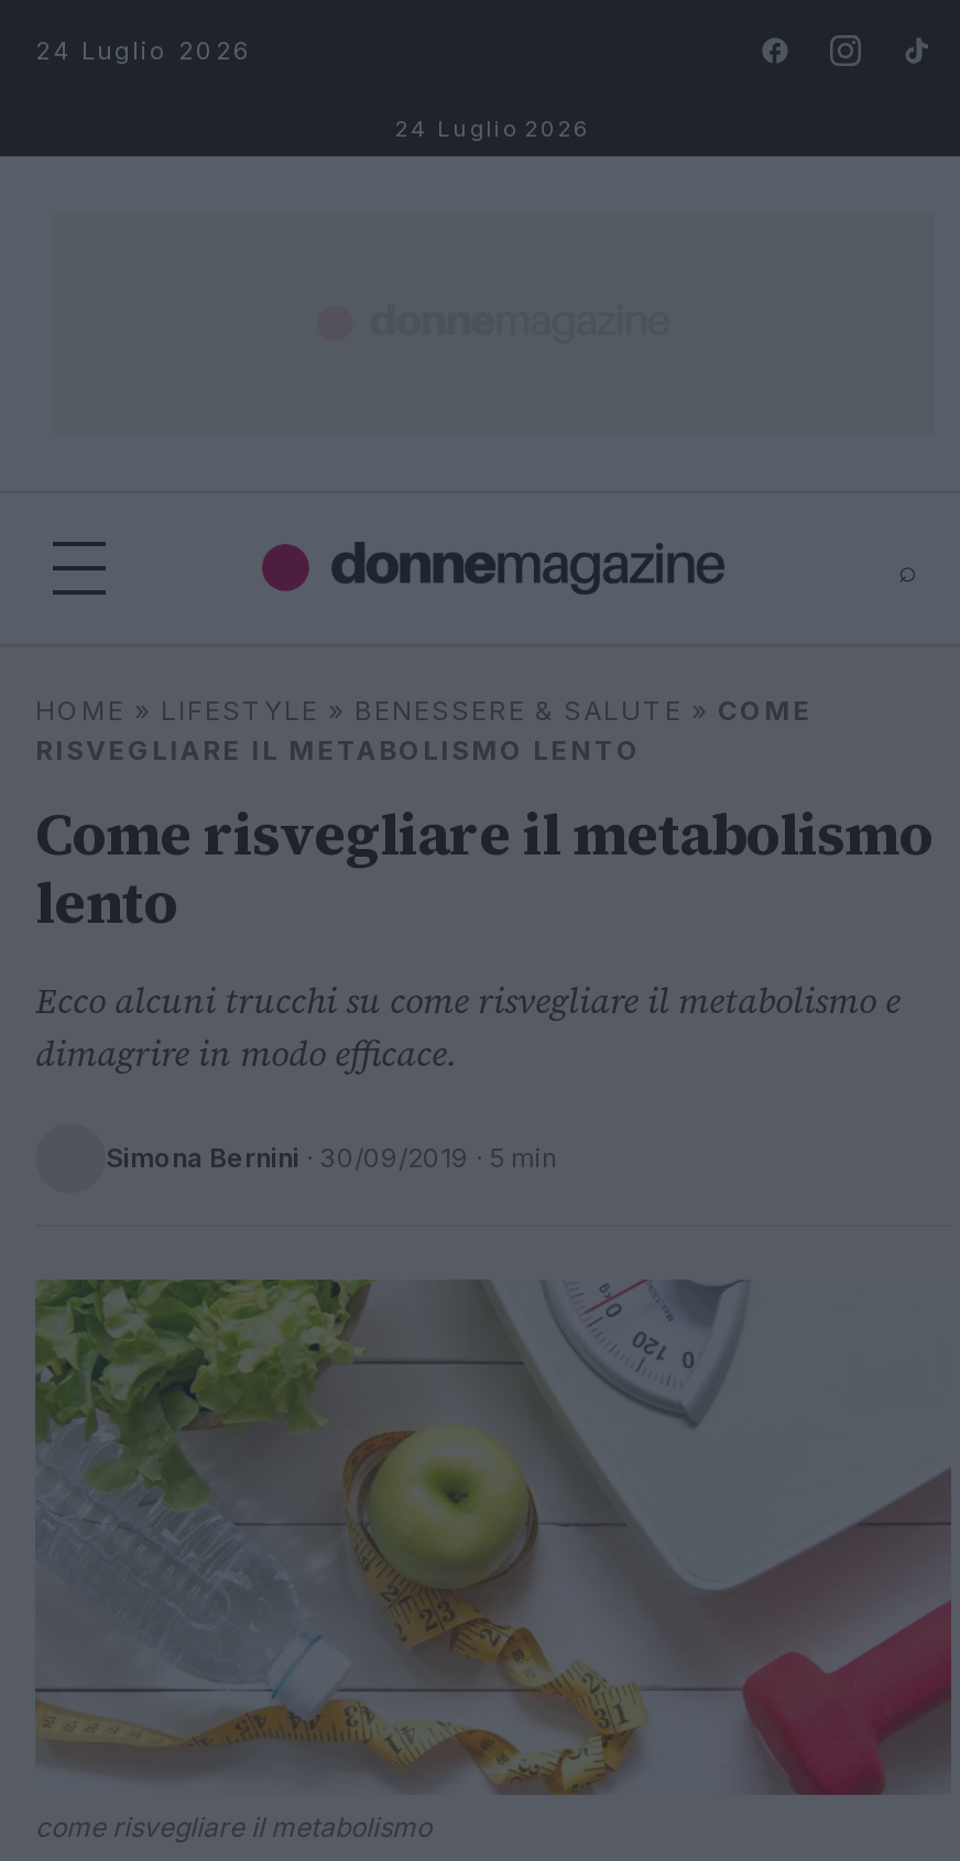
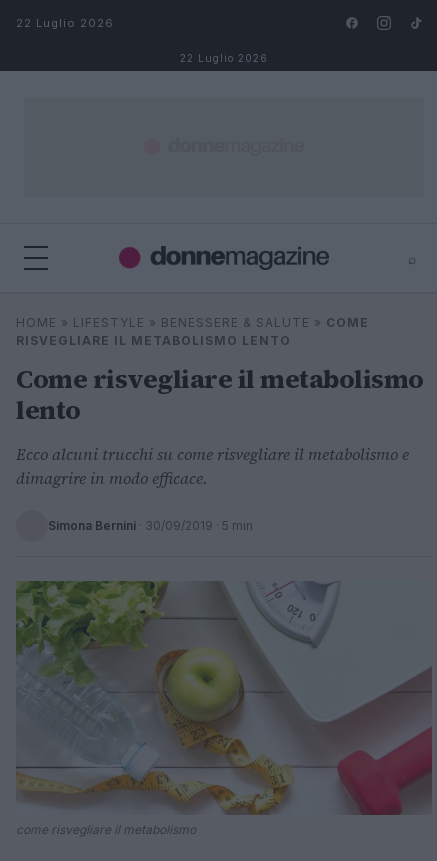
[35,35,253,66] 24 Luglio 2026 -> [16,16,114,30] 22 Luglio 2026
[395,115,591,141] 24 Luglio 2026 -> [180,52,268,64] 22 Luglio 2026

